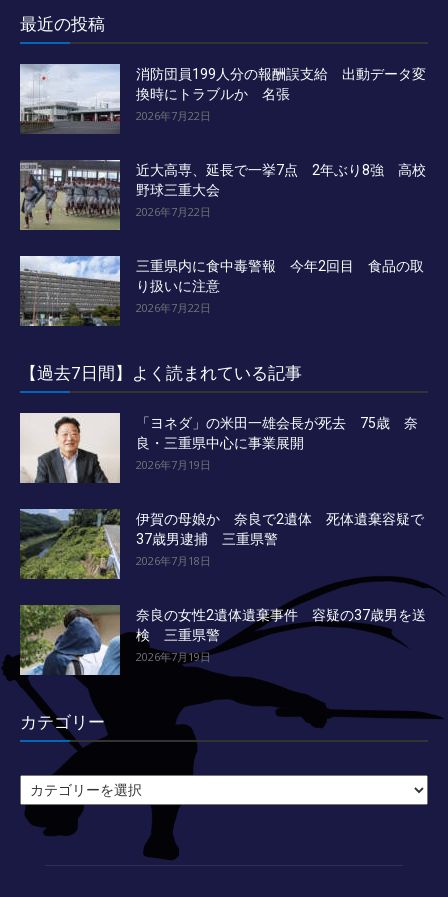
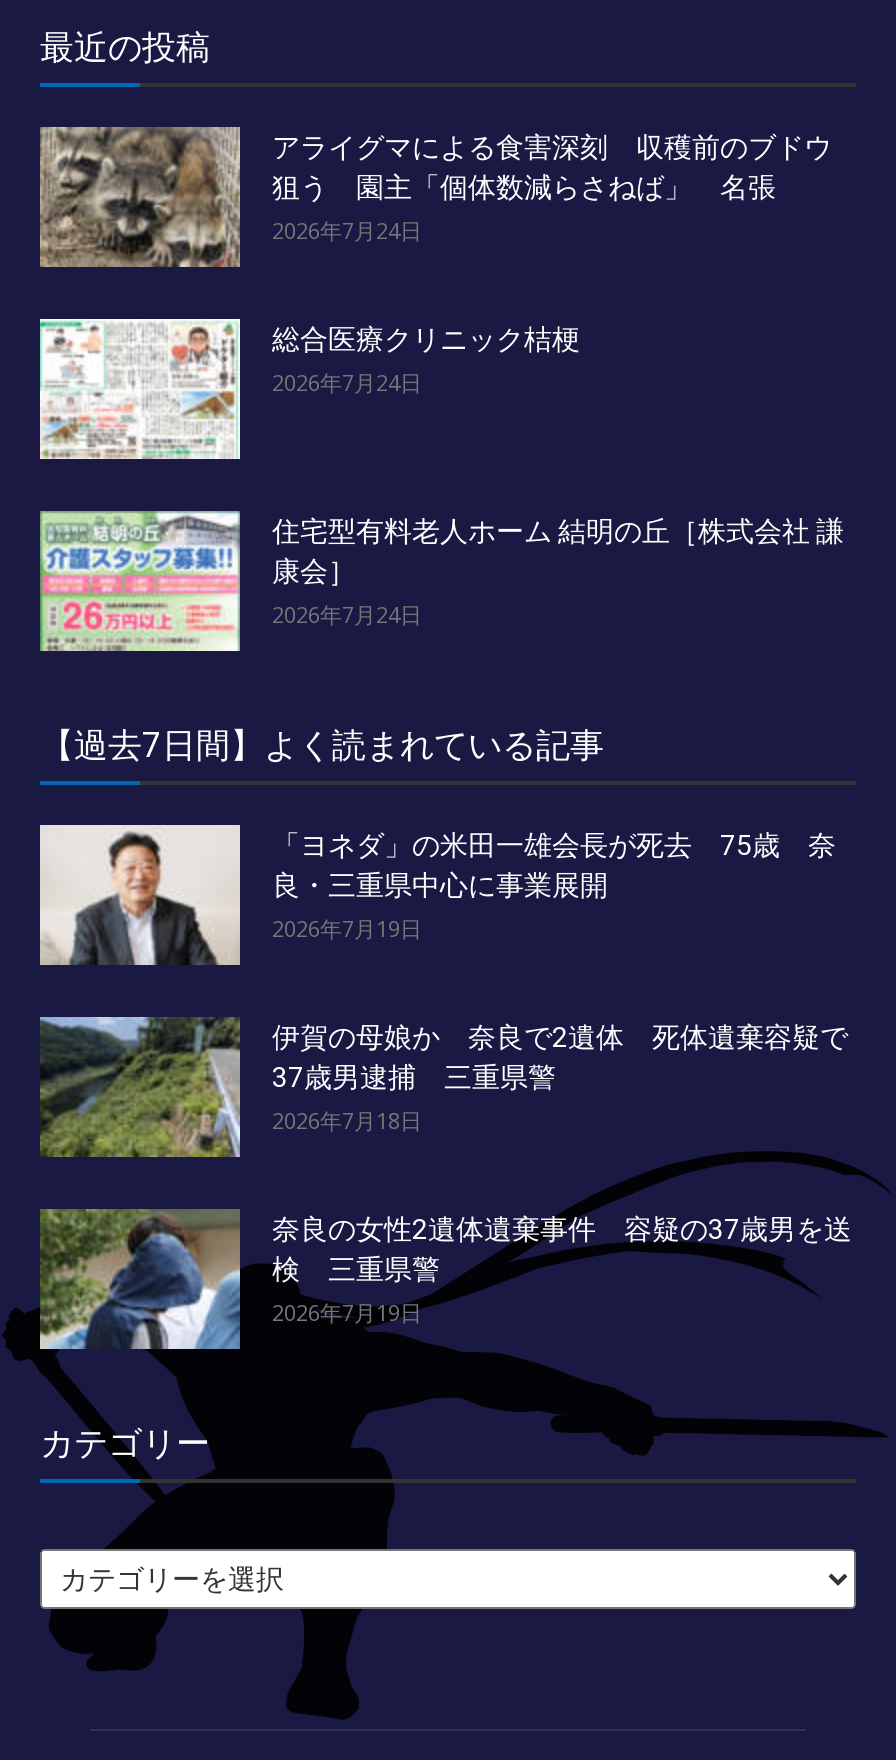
[19,63,426,134] [image] | 消防団員199人分の報酬誤支給 出動データ変 | 換時にトラブルか 名張 | 2026年7月22日 -> [38,127,832,269] [image] | アライグマによる食害深刻 収穫前のブドウ | 狙う 園主「個体数減らさねば」 名張 | 2026年7月24日
[19,160,426,230] [image] | 近大高専、延長で一挙7点 2年ぶり8強 高校 | 野球三重大会 | 2026年7月22日 -> [38,317,580,459] [image] | 総合医療クリニック桔梗 | 2026年7月24日
[20,255,424,326] [image] | 三重県内に食中毒警報 今年2回目 食品の取 | り扱いに注意 | 2026年7月22日 -> [40,509,844,653] [image] | 住宅型有料老人ホーム 結明の丘［株式会社 謙 | 康会］ | 2026年7月24日

